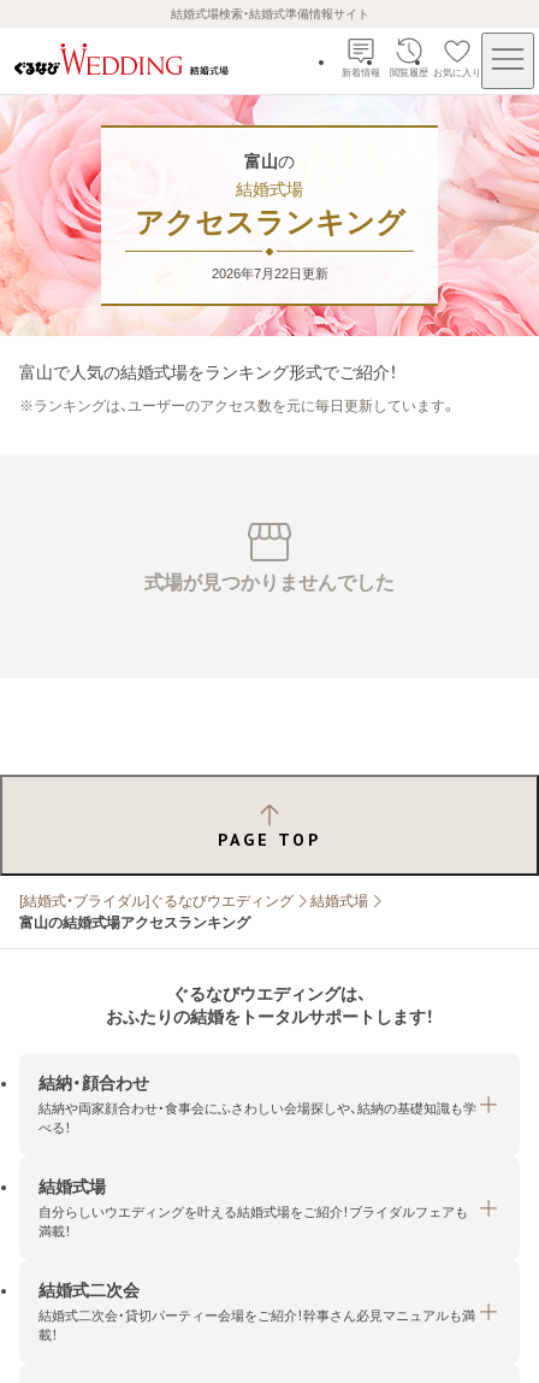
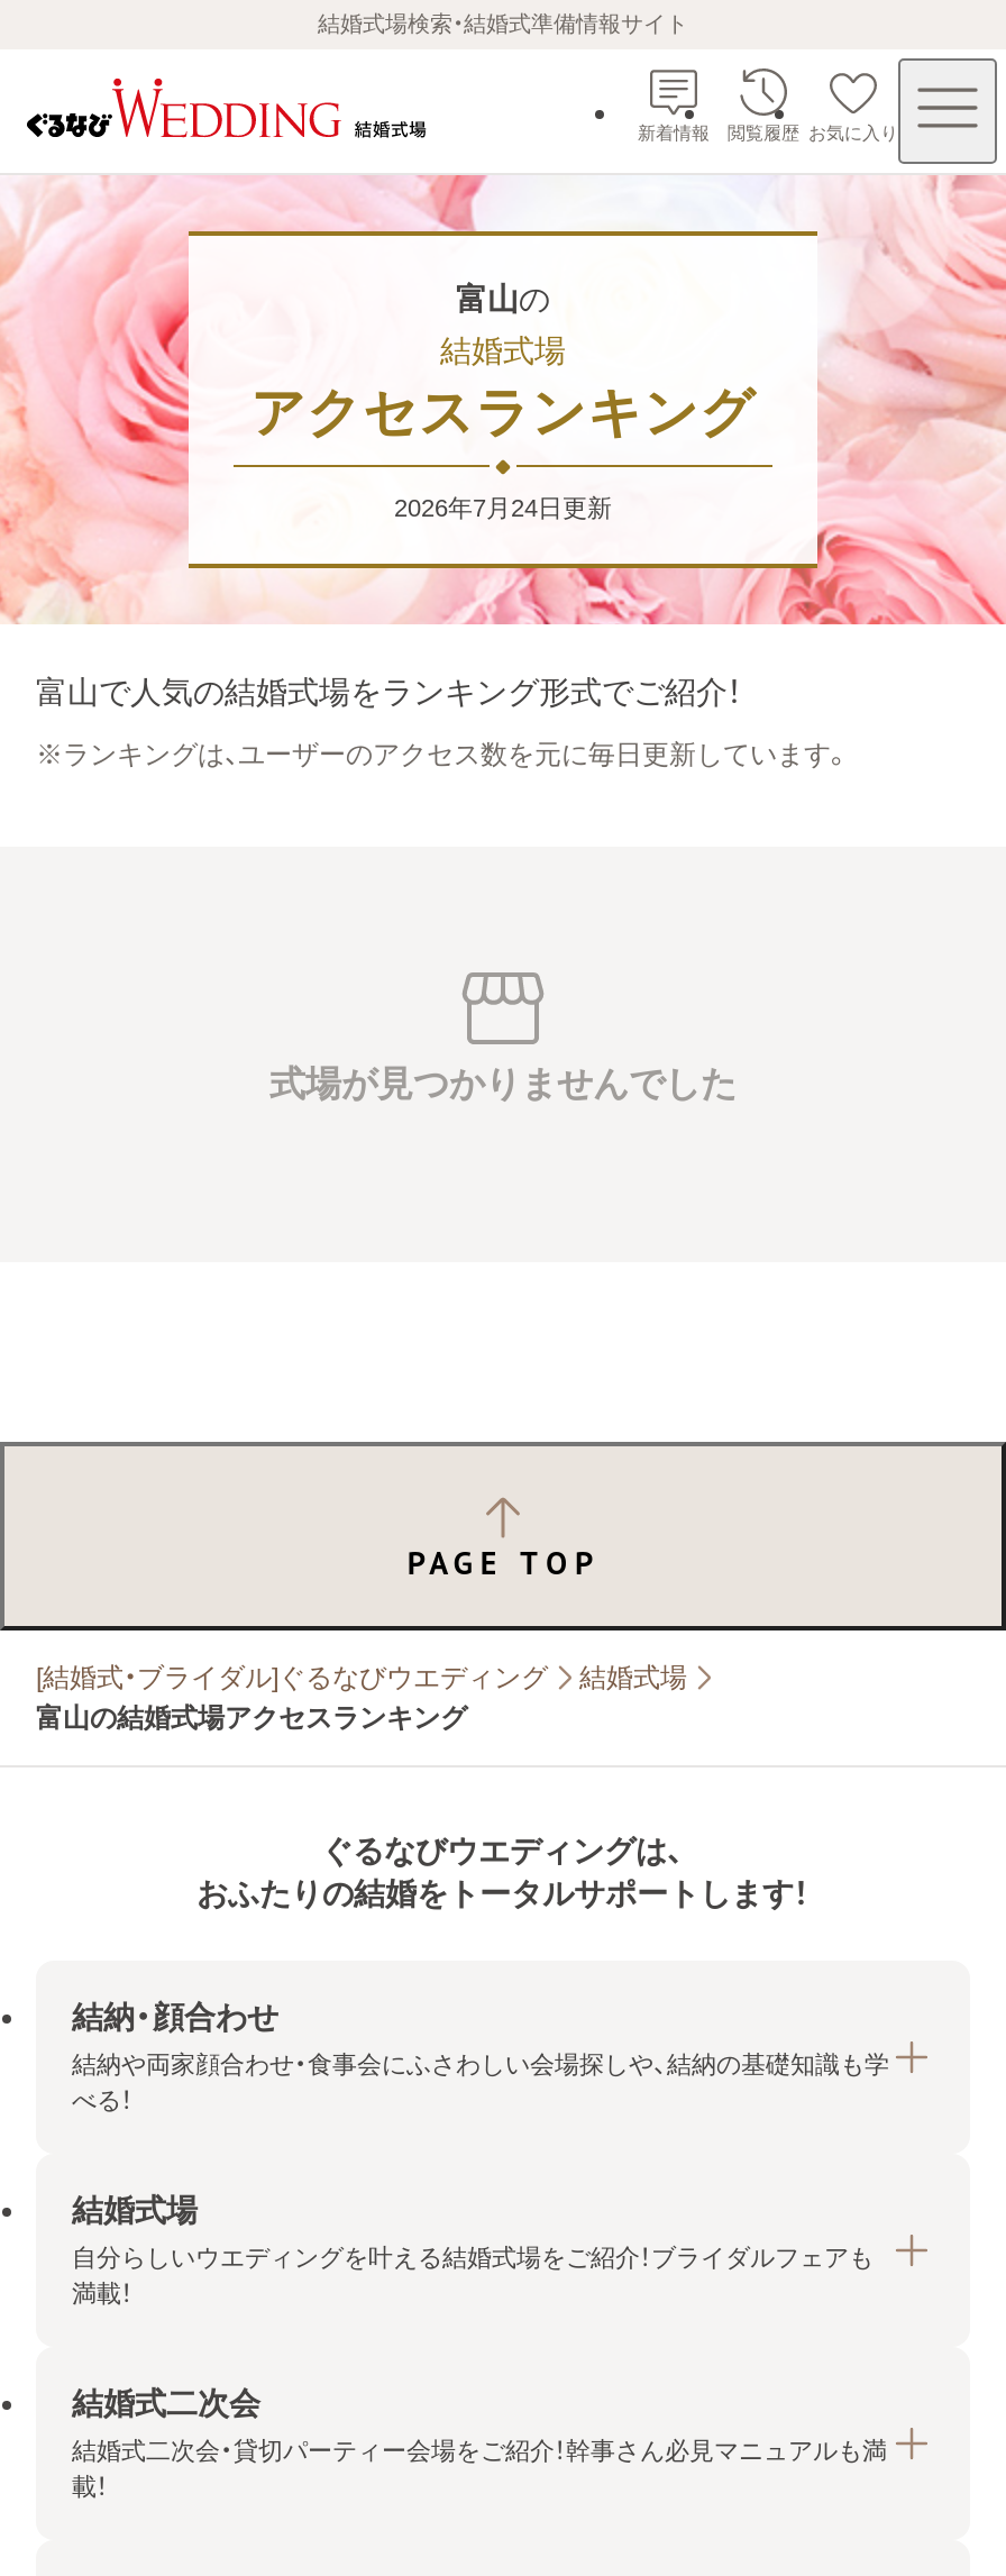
[211,266,328,280] 2026年7月22日更新 -> [394,493,612,520] 2026年7月24日更新

